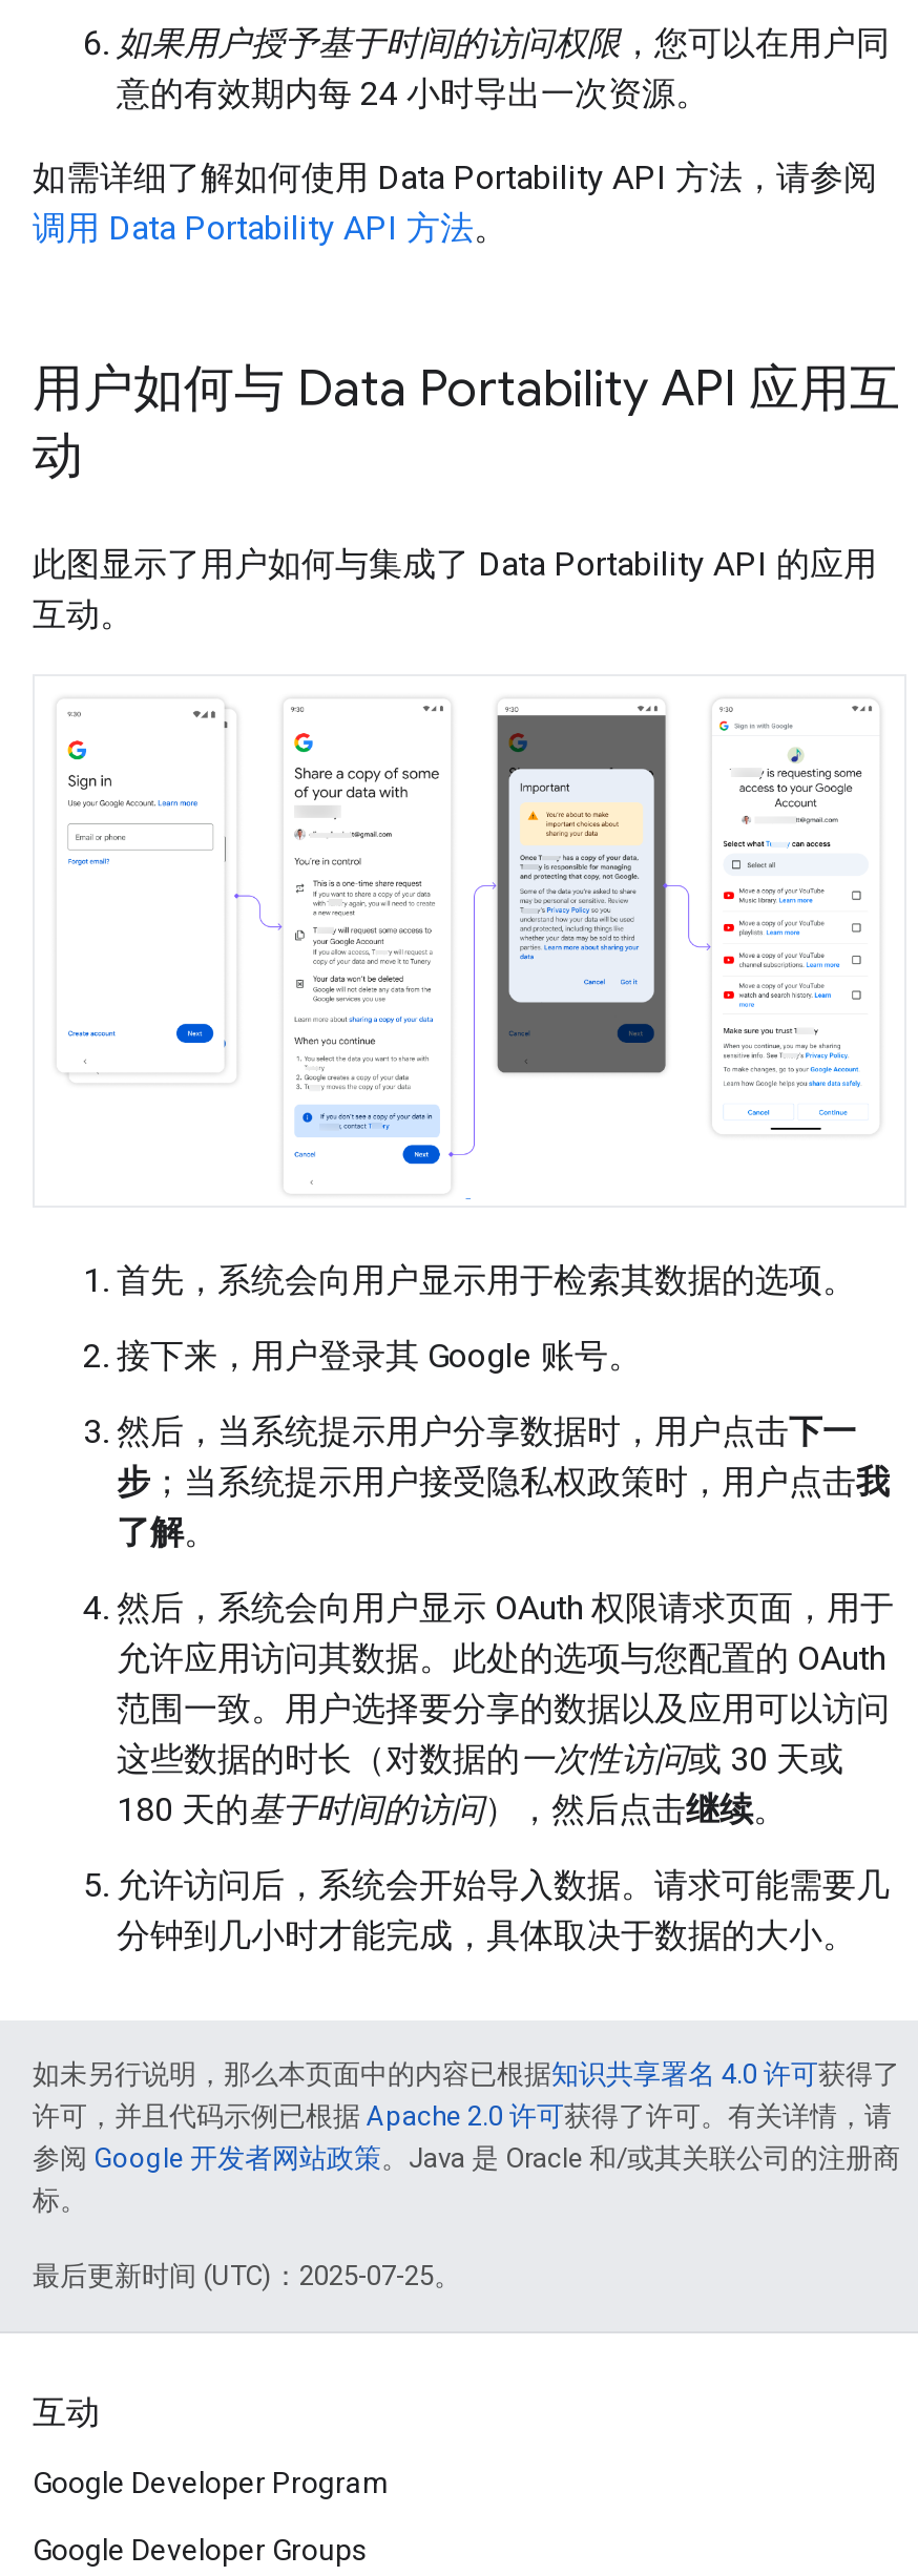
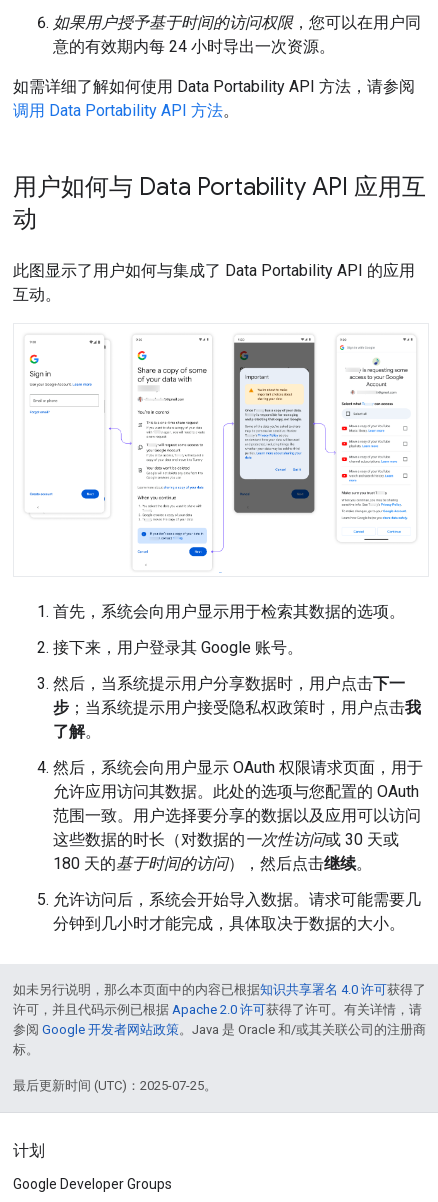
[33,2392,390,2499] 互动 | Google Developer Program -> [13,1141,45,1161] 计划

